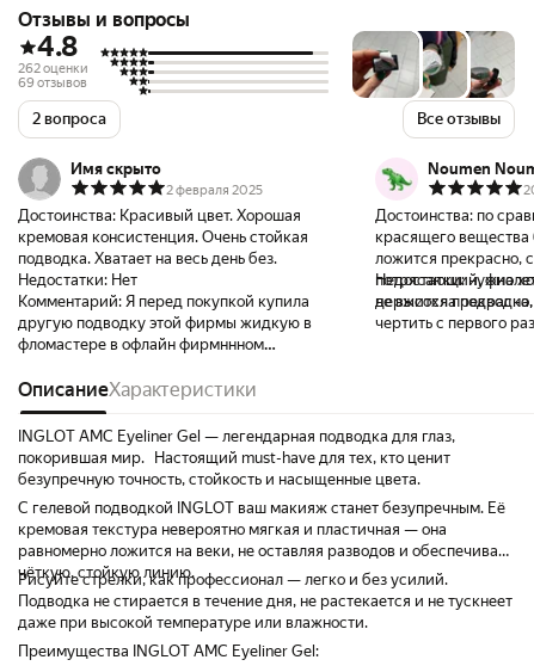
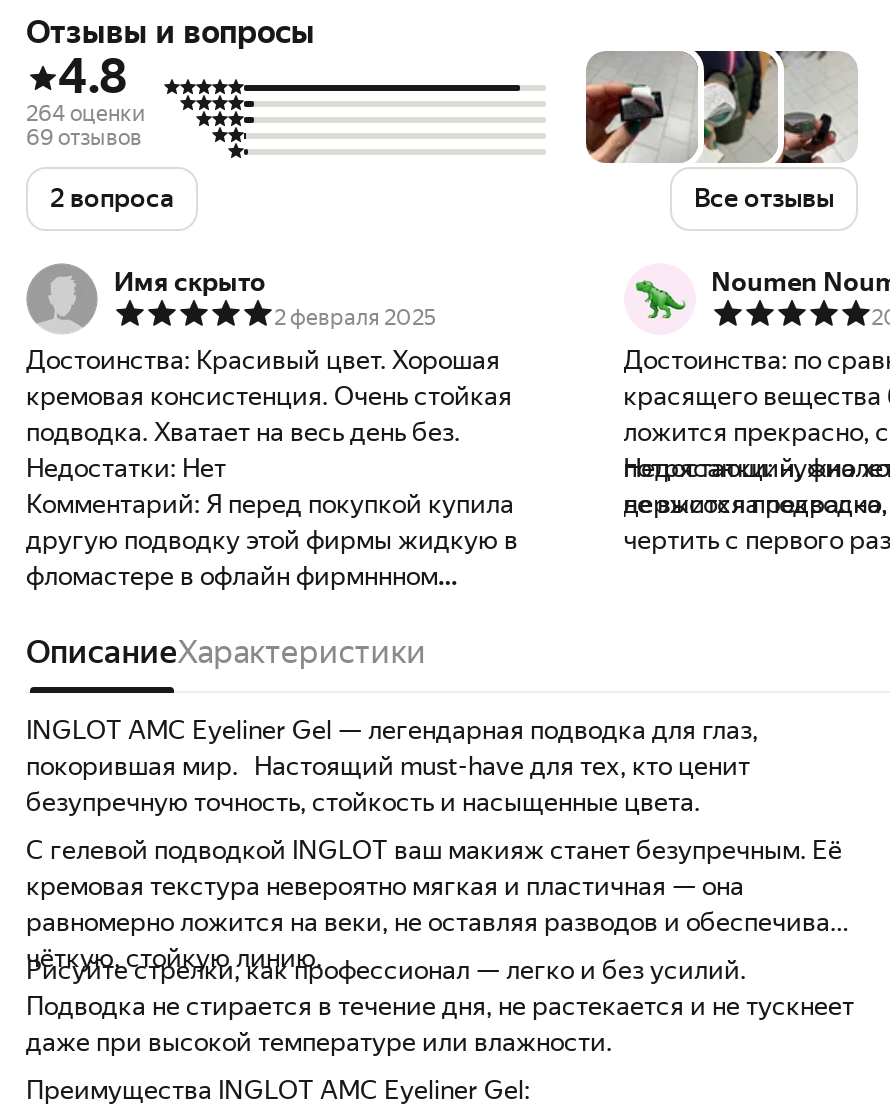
[18,61,88,76] 262 оценки -> [26,101,146,127] 264 оценки

